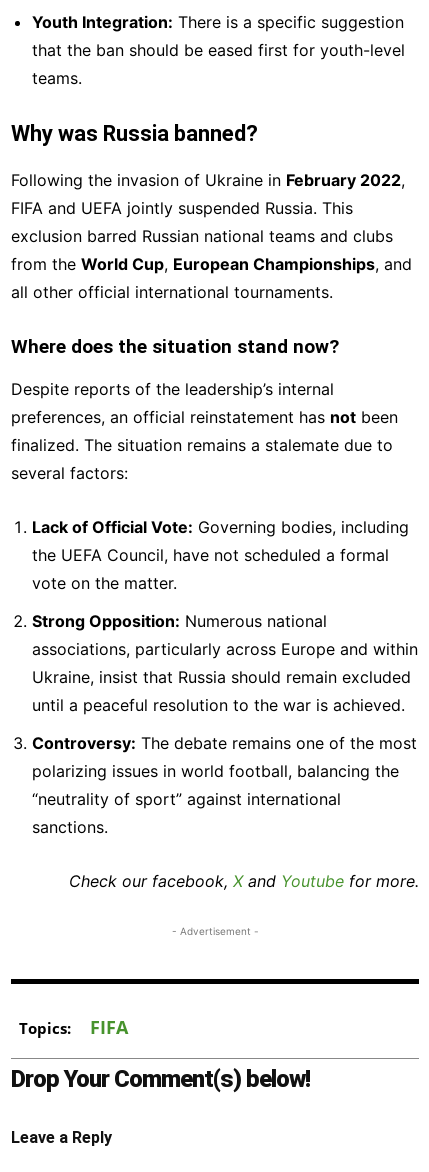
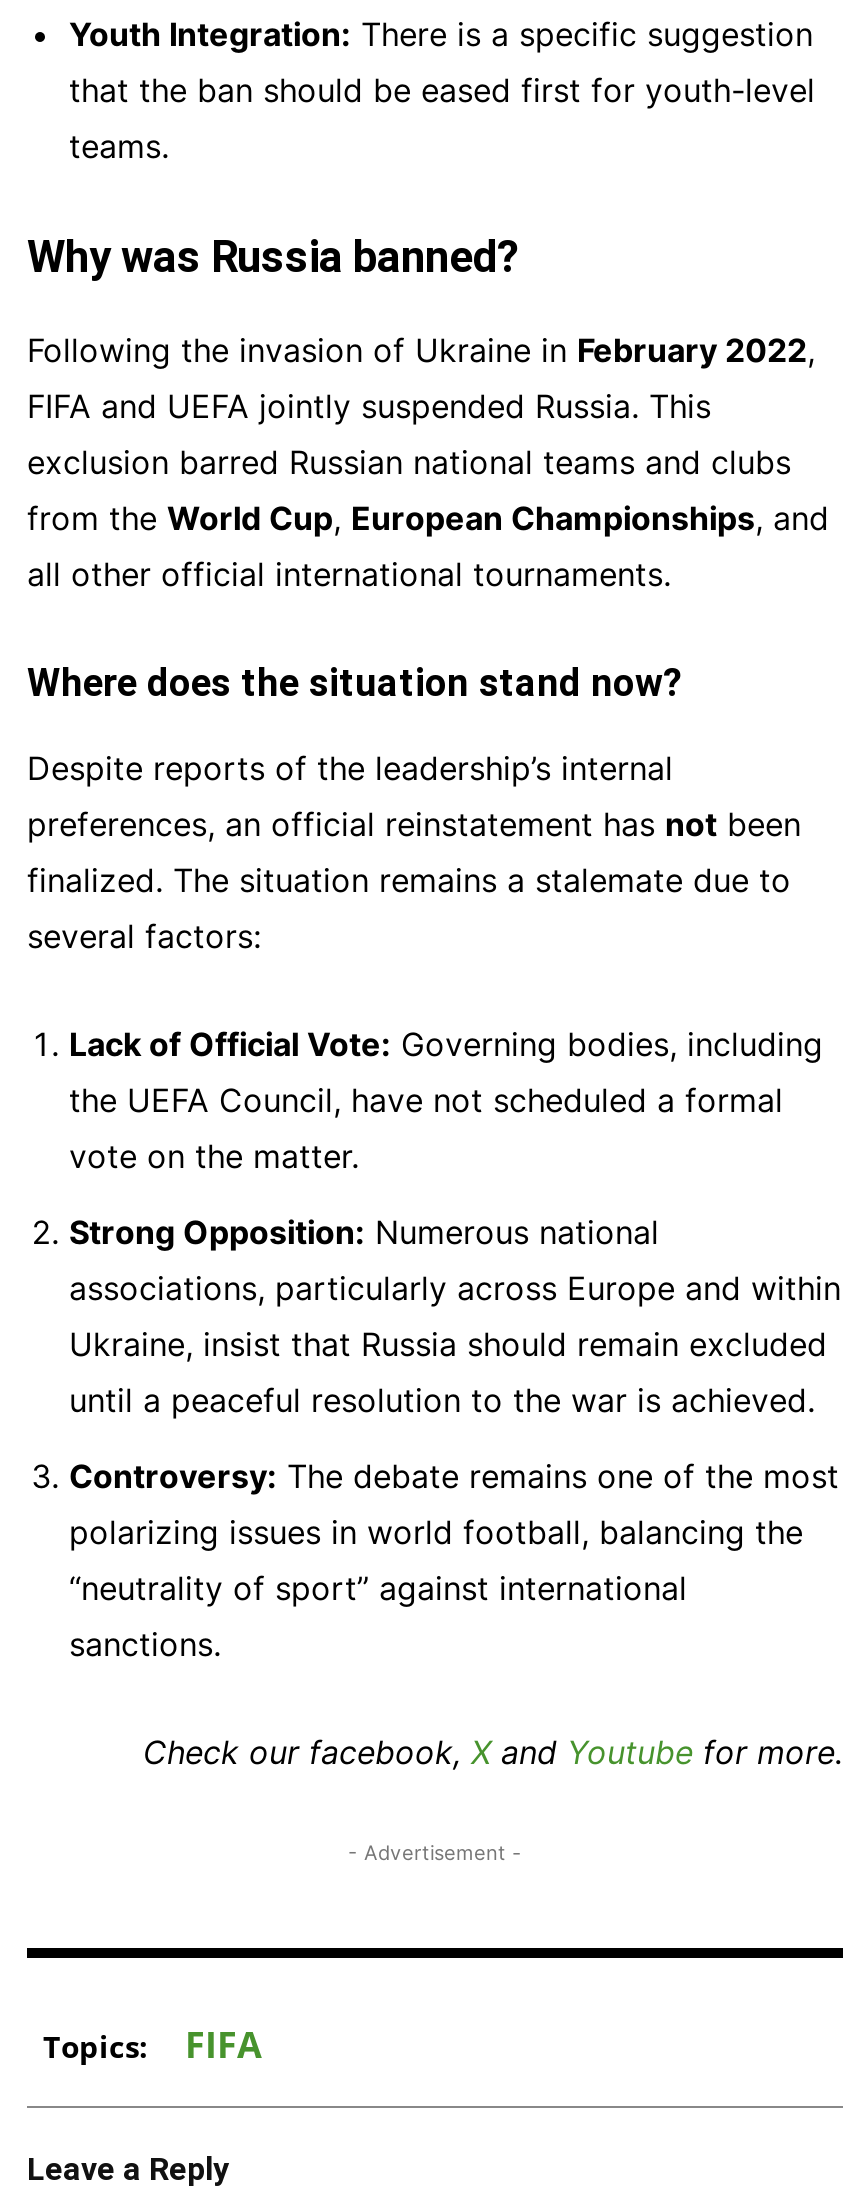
[11,1065,310,1093] Drop Your Comment(s) below! -> none

